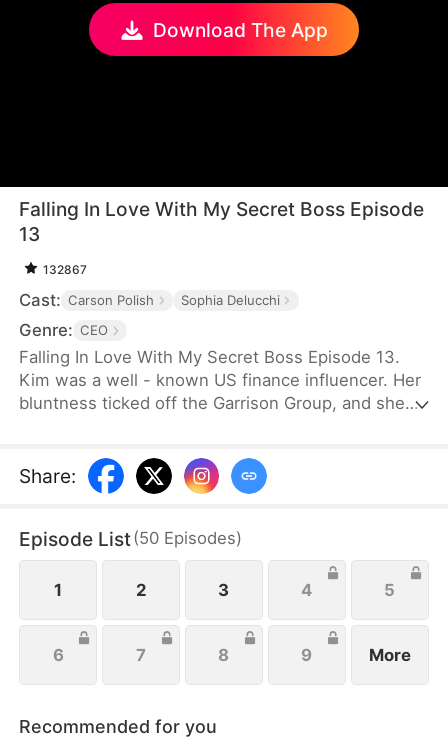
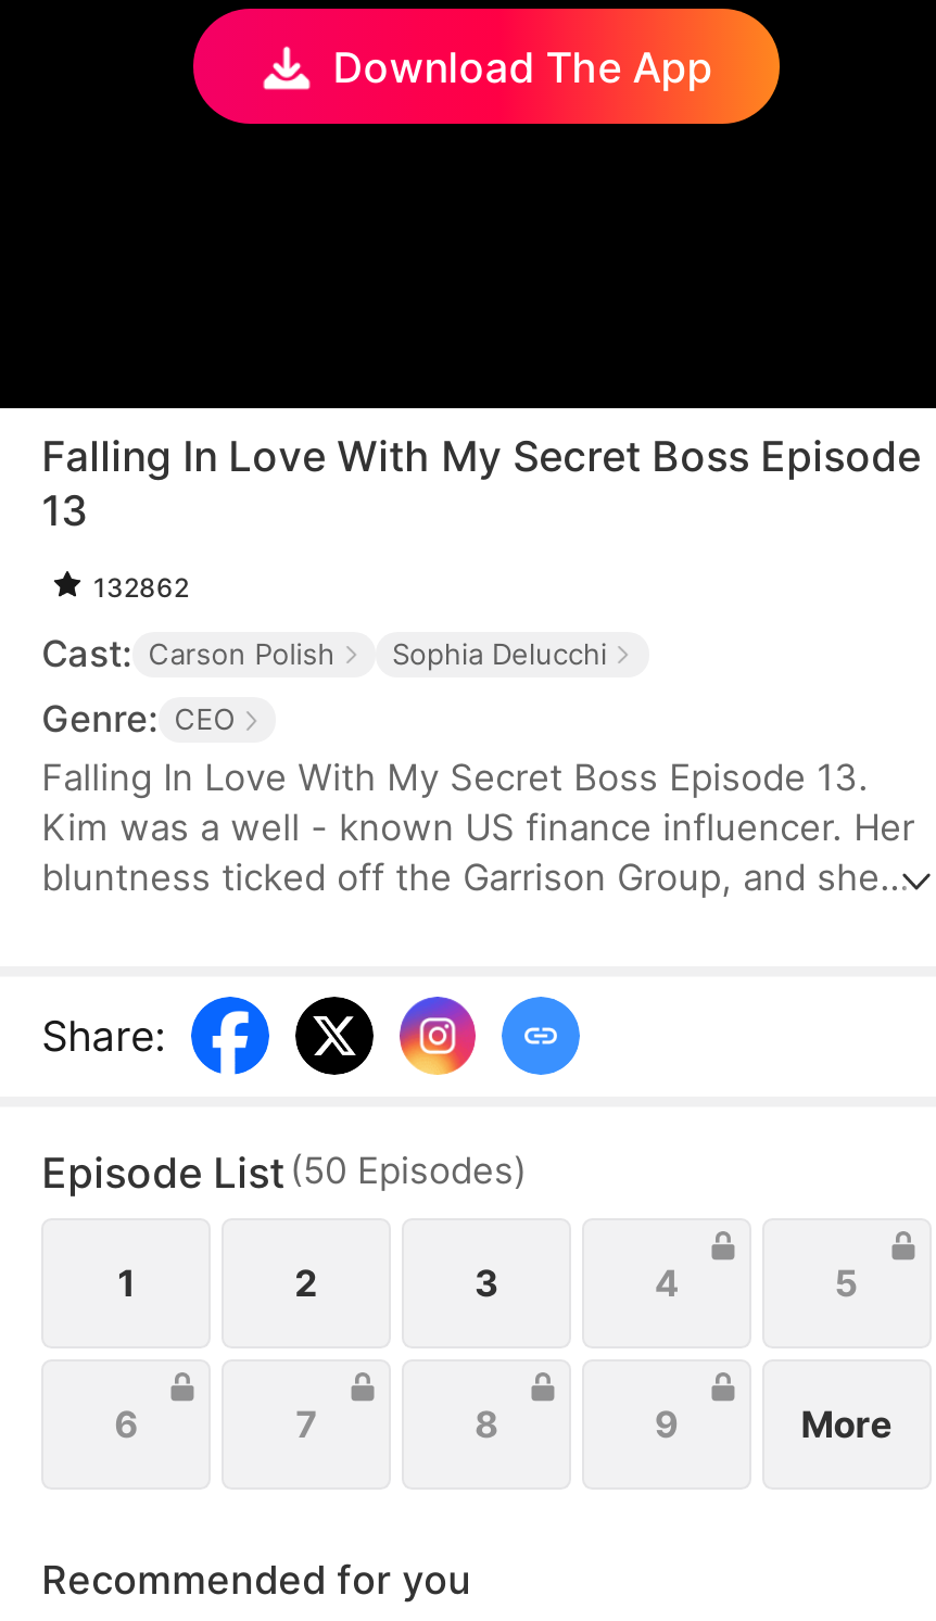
[43,262,87,277] 132867 -> [93,570,189,603] 132862

